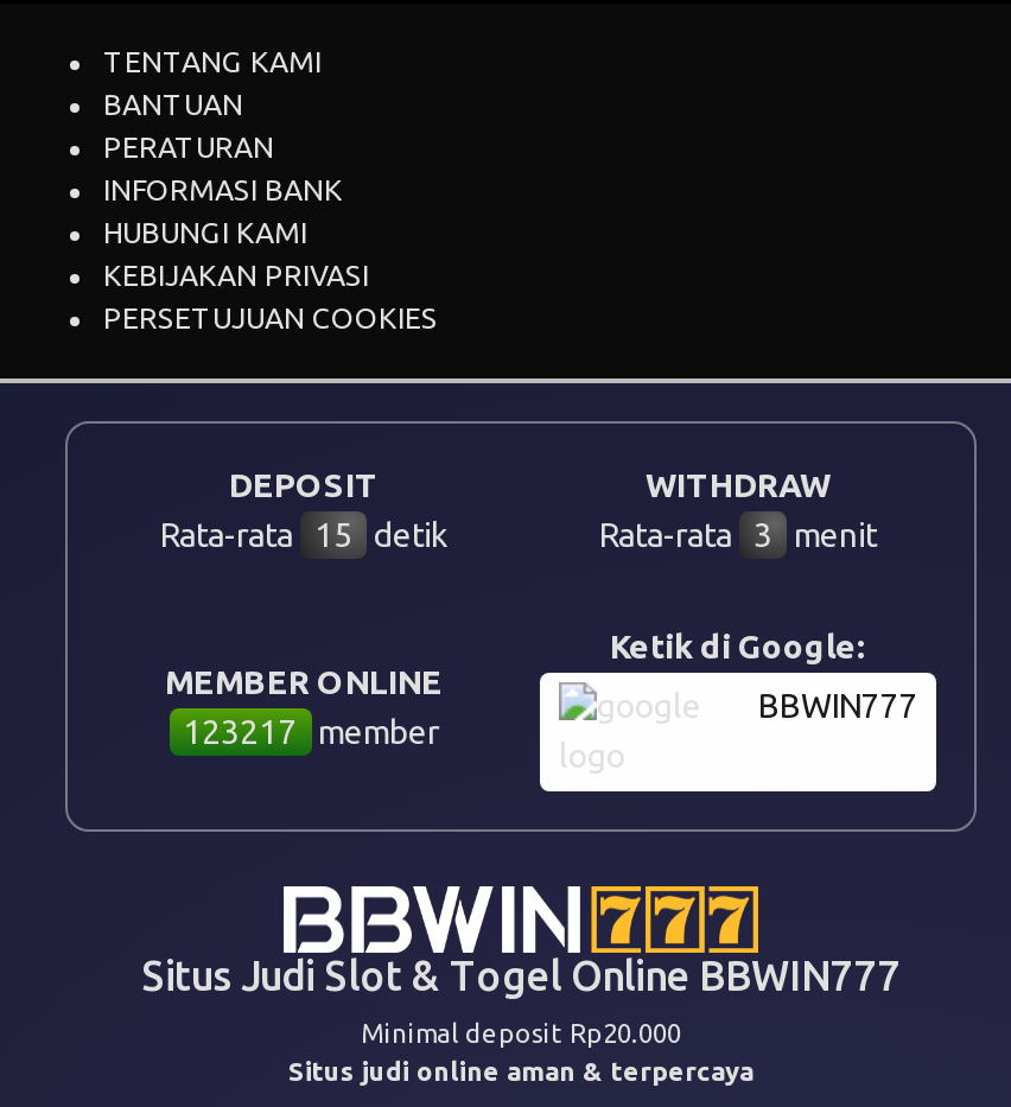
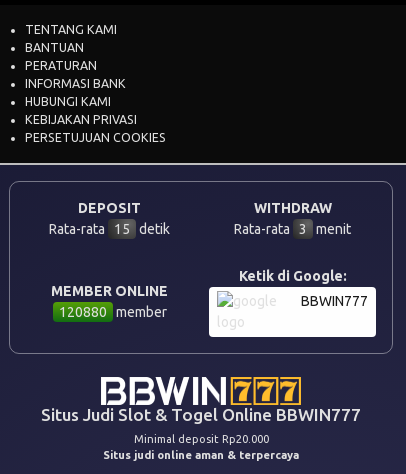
[183,713,439,751] 123217 member -> [58,304,166,320] 120880 member

